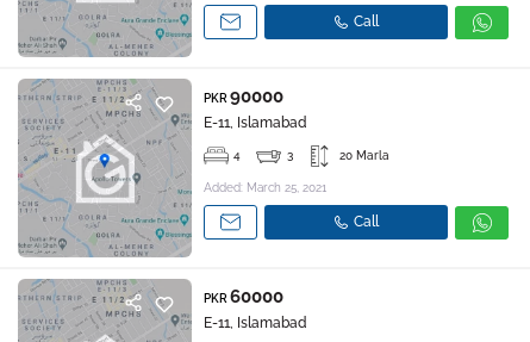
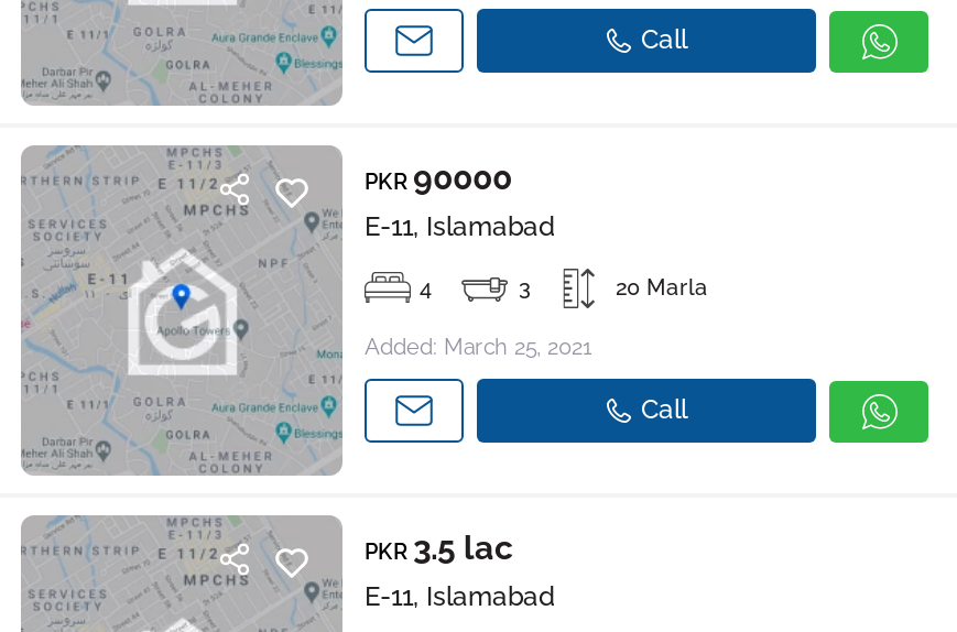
[204,286,283,307] PKR60000 -> [365,529,512,568] PKR3.5 lac

